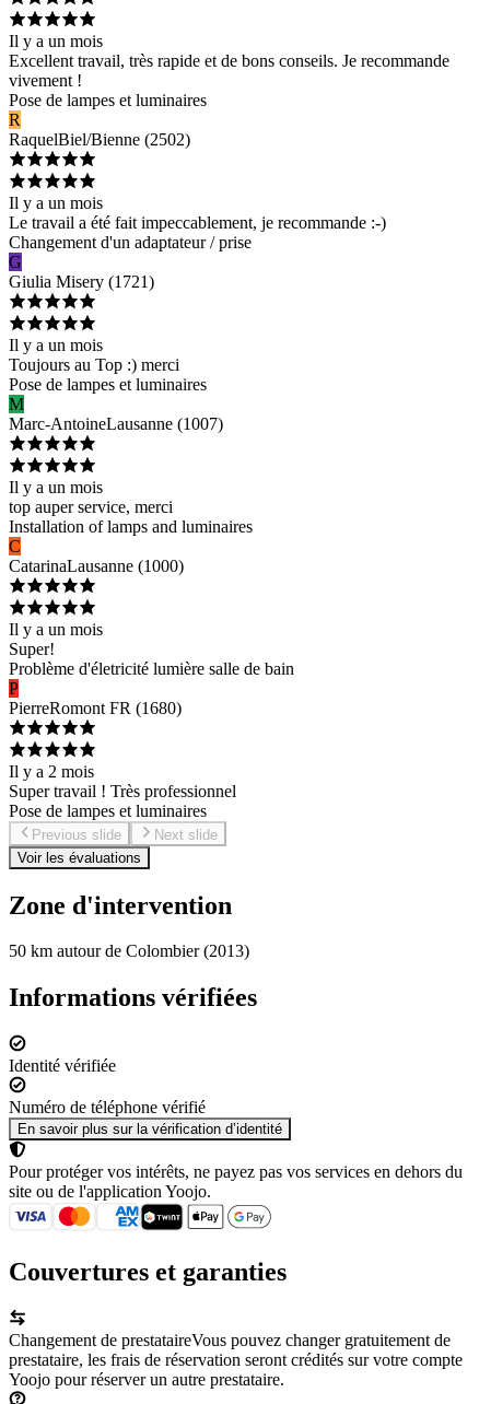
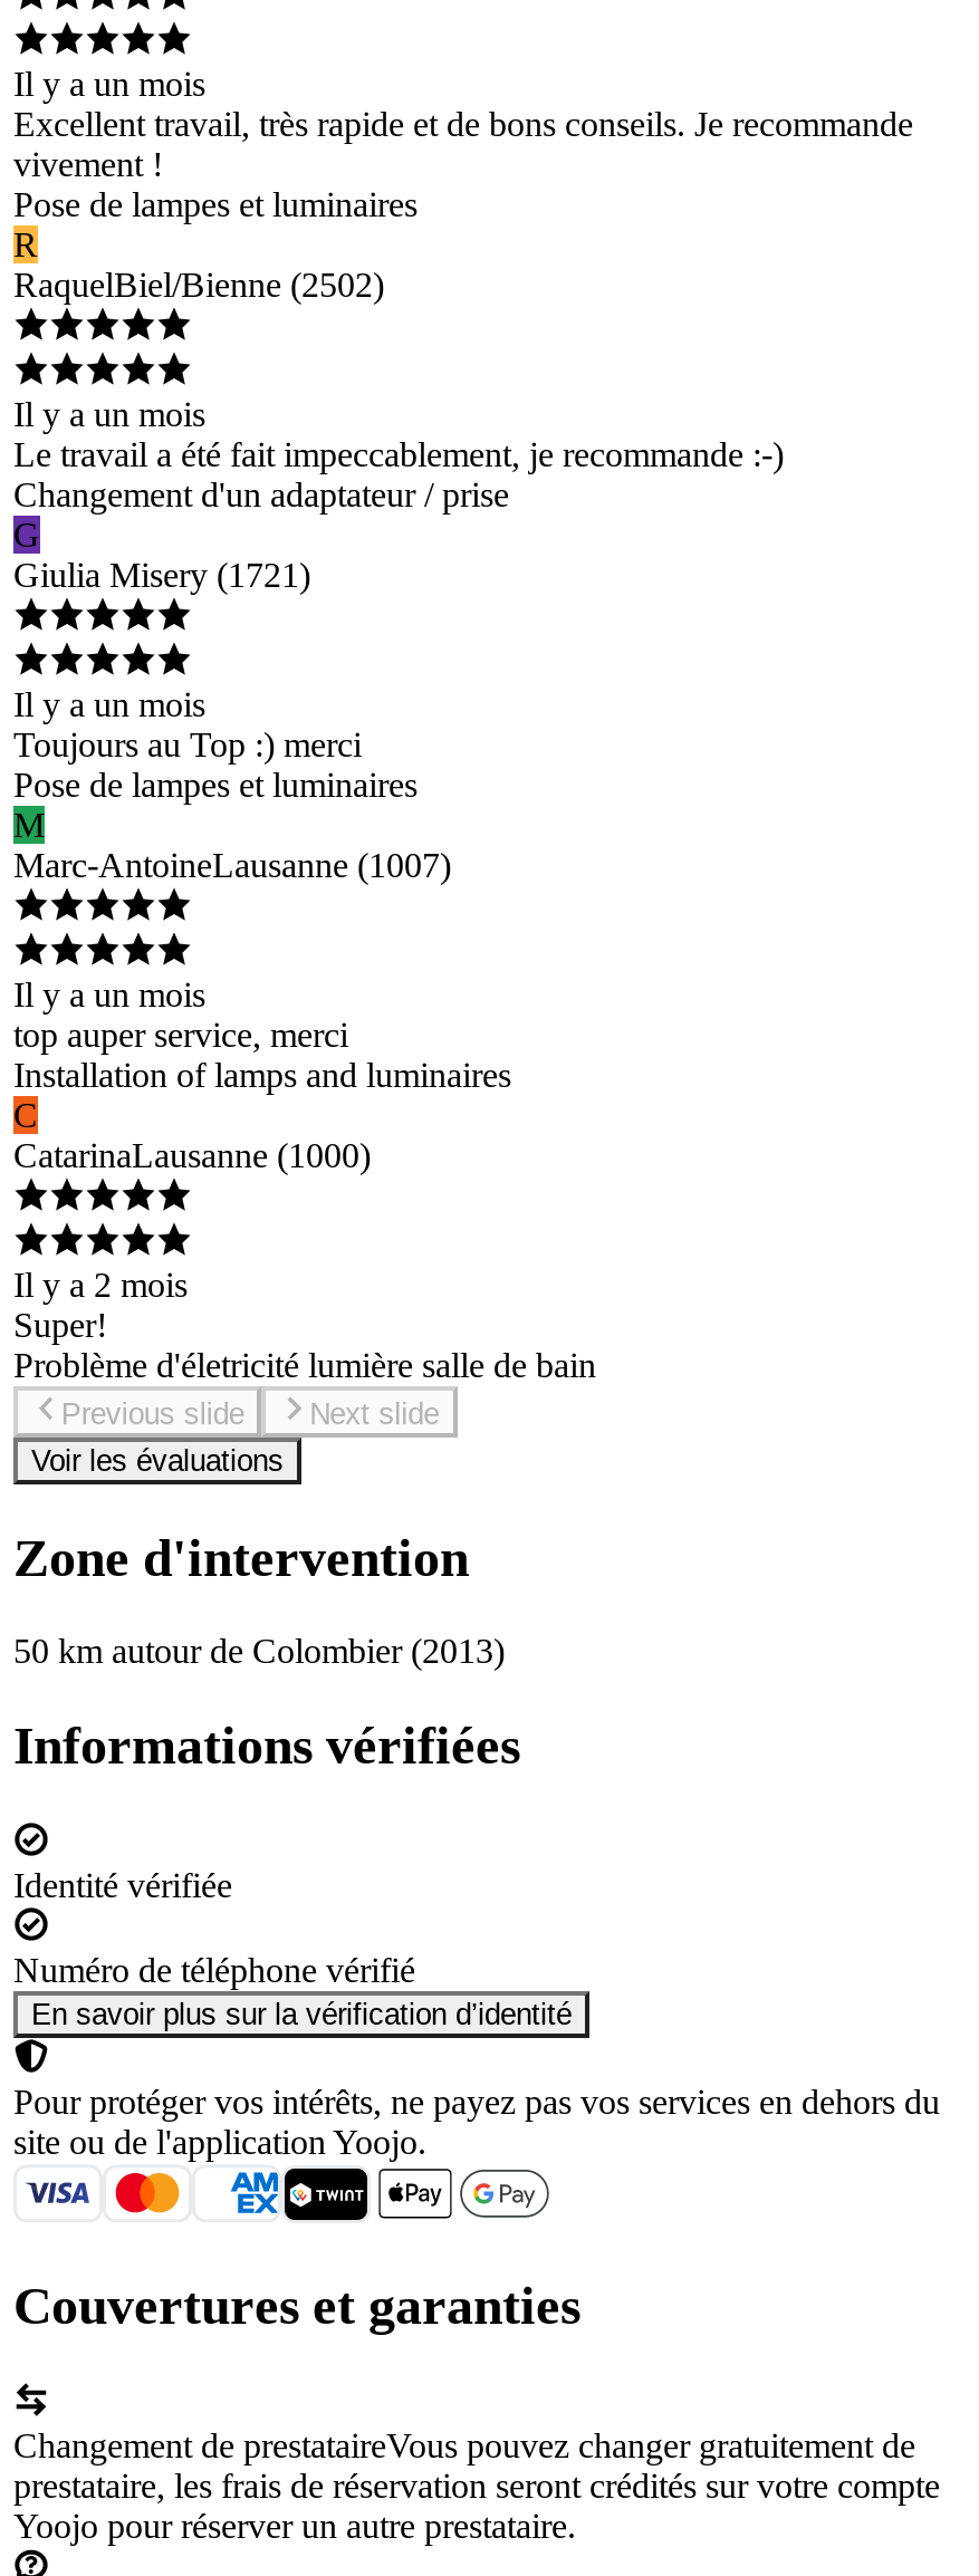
[9,620,103,639] Il y a un mois -> [13,1266,188,1304] Il y a 2 mois
[9,679,236,820] P | PierreRomont FR (1680) | Il y a 2 mois | Super travail ! Très professionnel | Pose de lampes et luminaires -> none

